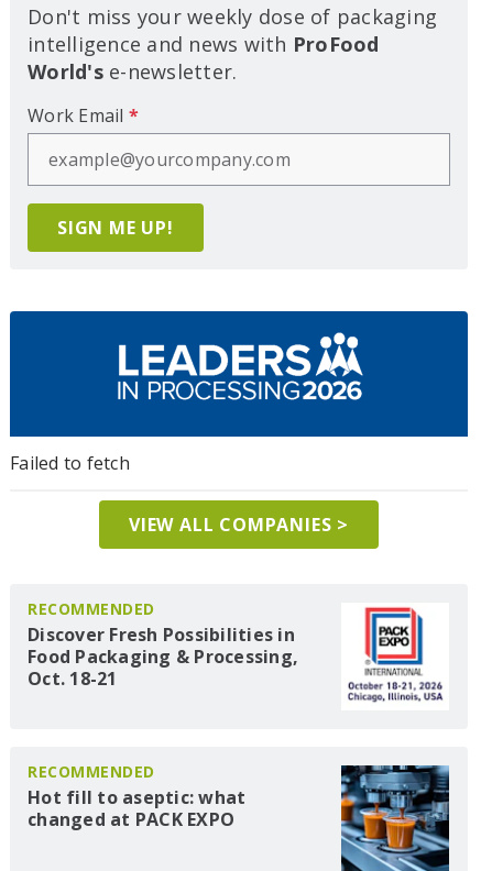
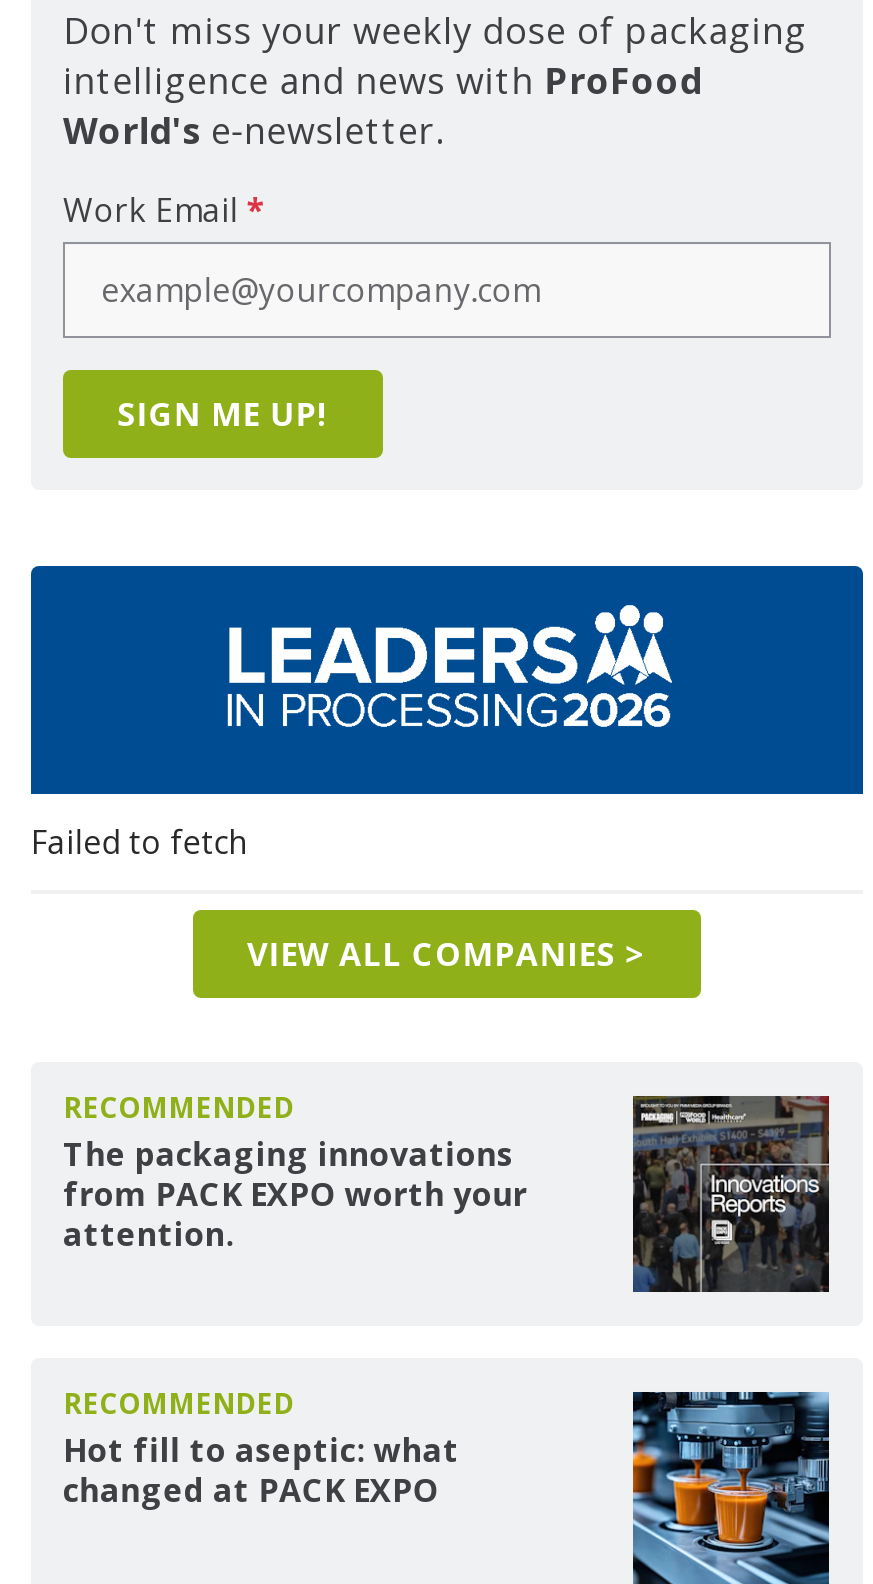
[341,603,449,710] [image] -> [631,1094,831,1294] [image]
[28,623,298,691] Discover Fresh Possibilities in | Food Packaging & Processing, | Oct. 18-21 -> [63,1133,527,1257] The packaging innovations | from PACK EXPO worth your | attention.

